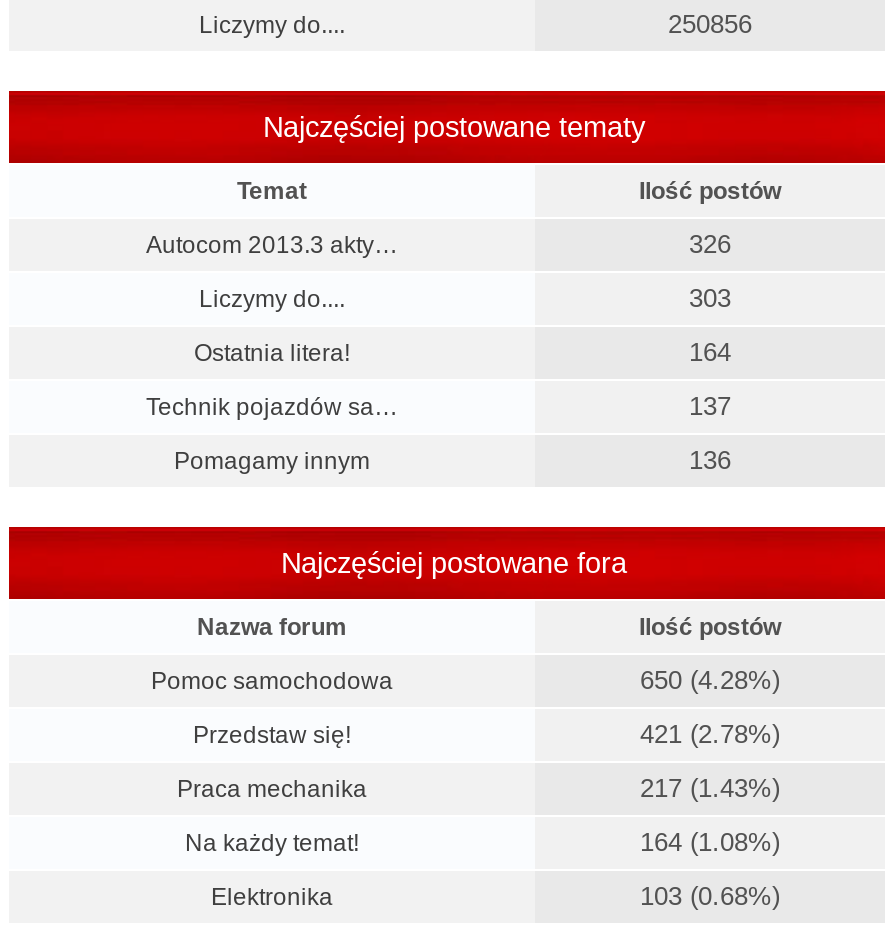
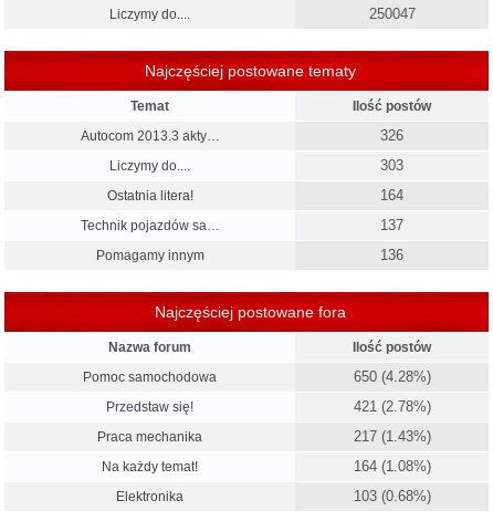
[668,10,752,40] 250856 -> [369,6,415,23] 250047

